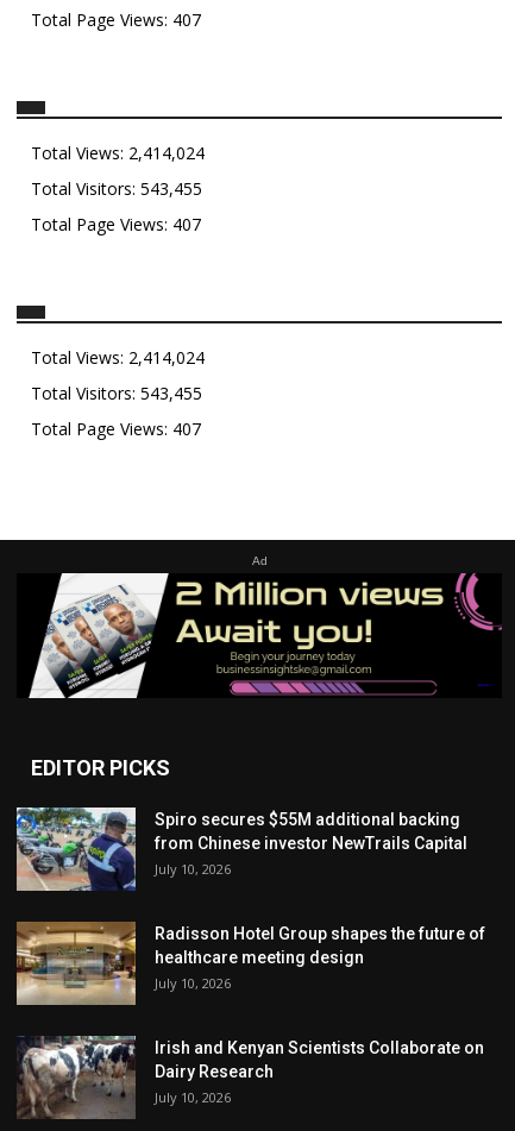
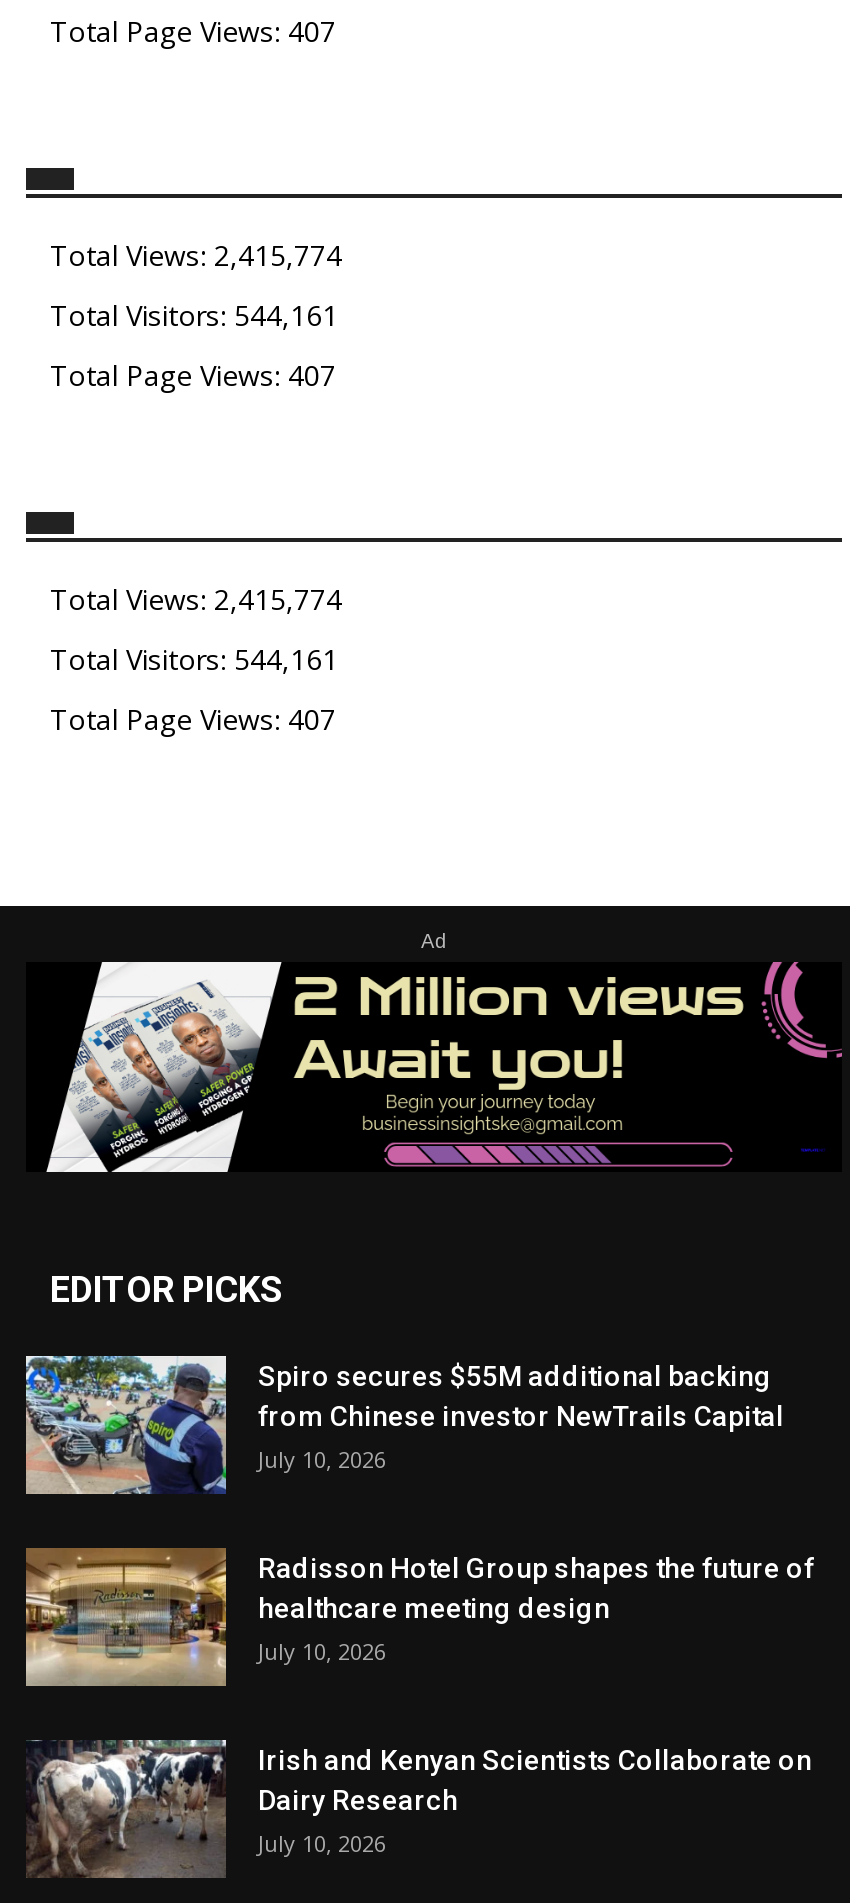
[31,142,205,164] Total Views: 2,414,024 -> [50,237,342,275] Total Views: 2,415,774
[31,178,202,200] Total Visitors: 543,455 -> [50,297,338,335] Total Visitors: 544,161
[31,346,205,369] Total Views: 2,414,024 -> [50,581,342,619] Total Views: 2,415,774
[31,382,202,405] Total Visitors: 543,455 -> [50,641,338,679] Total Visitors: 544,161

